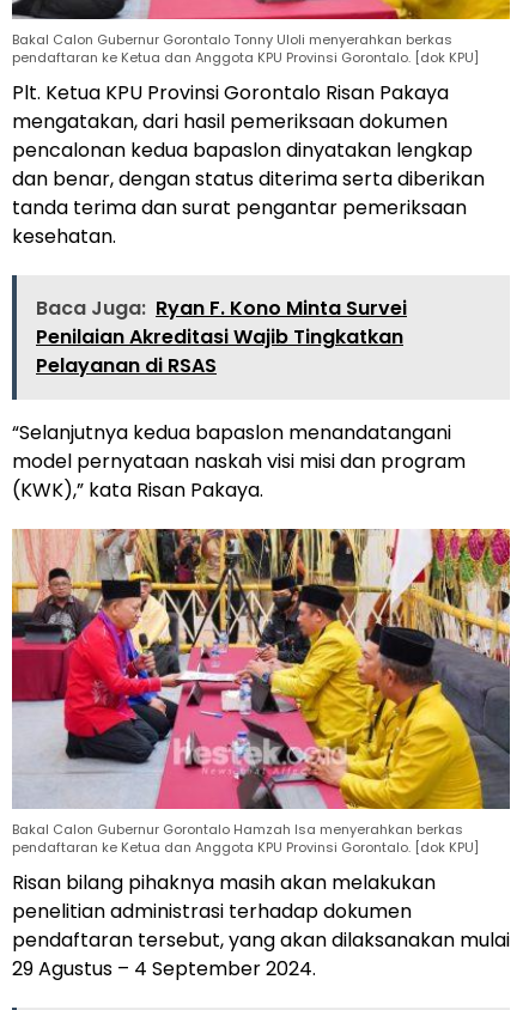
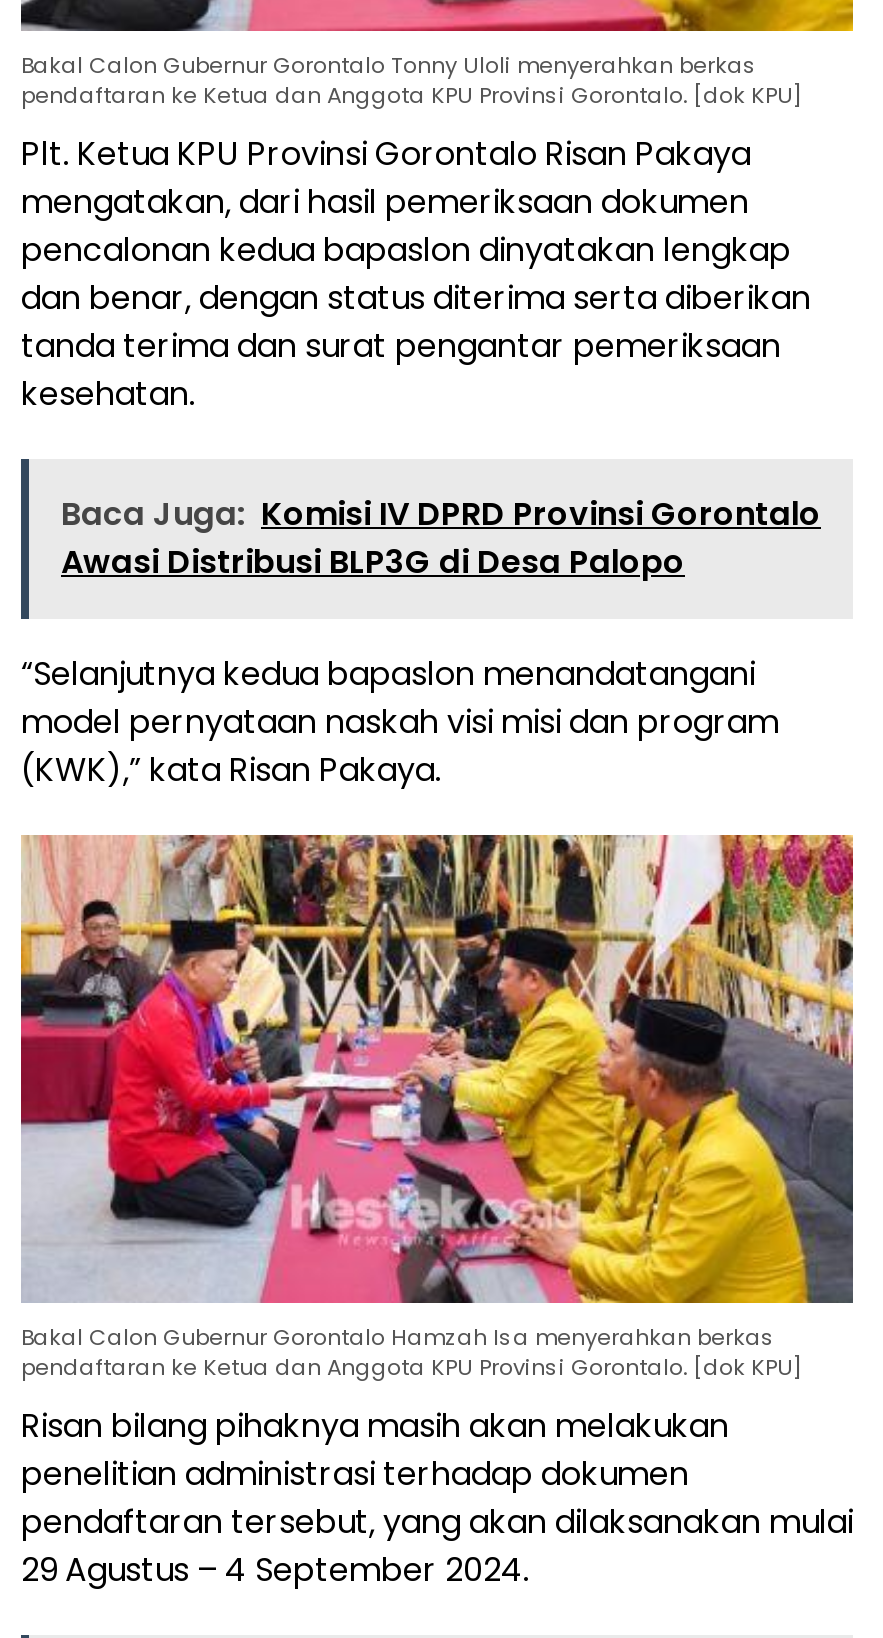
[36,295,407,380] Baca Juga: Ryan F. Kono Minta Survei | Penilaian Akreditasi Wajib Tingkatkan | Pelayanan di RSAS -> [61,492,821,586] Baca Juga: Komisi IV DPRD Provinsi Gorontalo | Awasi Distribusi BLP3G di Desa Palopo

